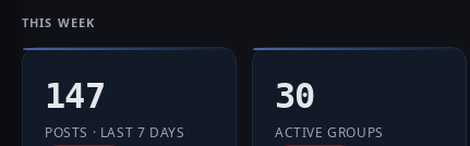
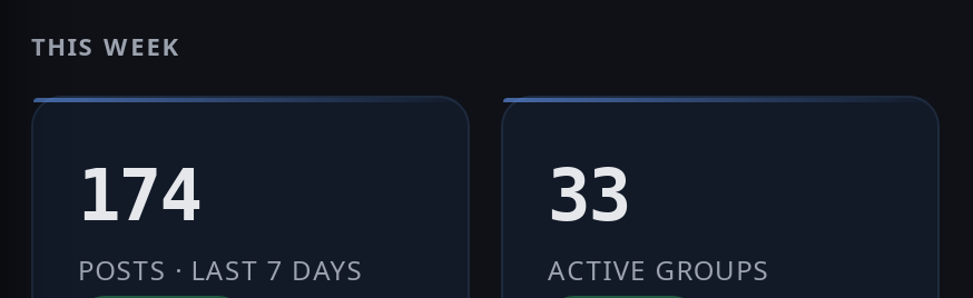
[45,75,105,117] 147 -> [78,153,201,238] 174
[275,75,315,117] 30 -> [548,153,629,238] 33

